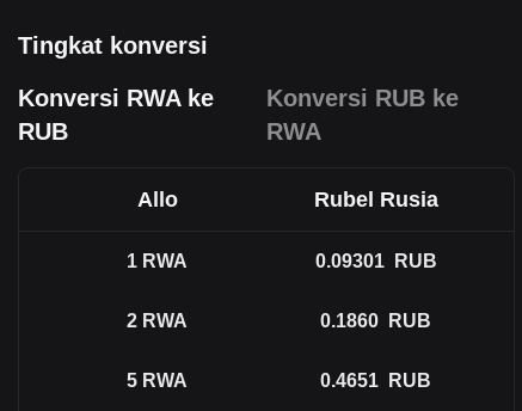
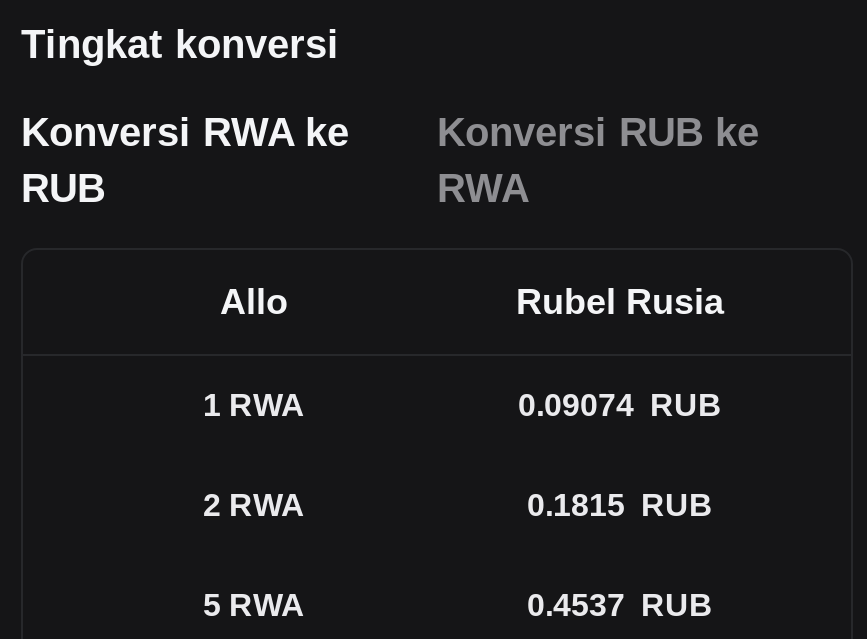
[315,251,437,271] 0.09301 RUB -> [518,388,722,422] 0.09074 RUB
[320,311,431,331] 0.1860 RUB -> [527,488,713,522] 0.1815 RUB
[320,370,431,391] 0.4651 RUB -> [527,588,713,622] 0.4537 RUB

